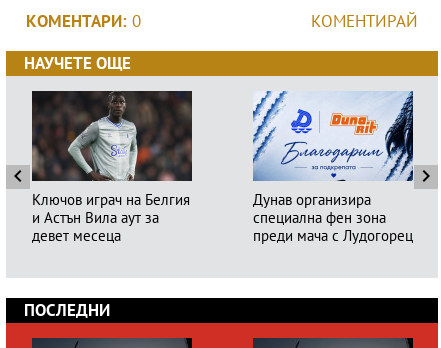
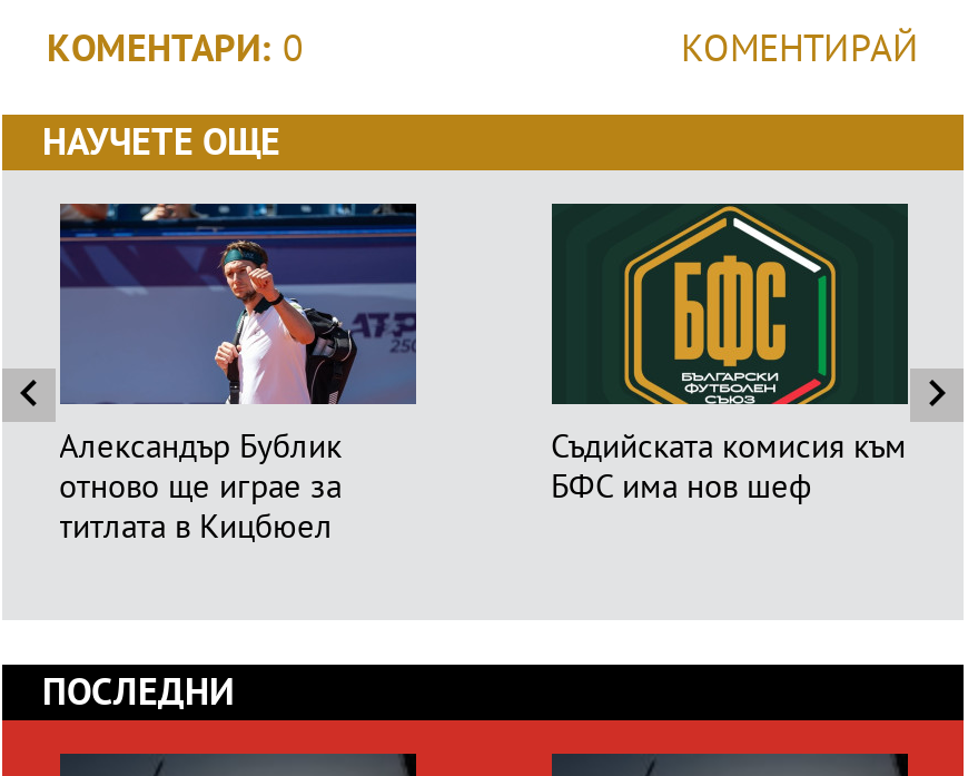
[31,91,193,245] [image] | Ключов играч на Белгия | и Астън Вила аут за | девет месеца -> [59,202,418,546] [image] | Александър Бублик | отново ще играе за | титлата в Кицбюел
[252,90,413,245] [image] | Дунав организира | специална фен зона | преди мача с Лудогорец -> [550,202,910,506] [image] | Съдийската комисия към | БФС има нов шеф

